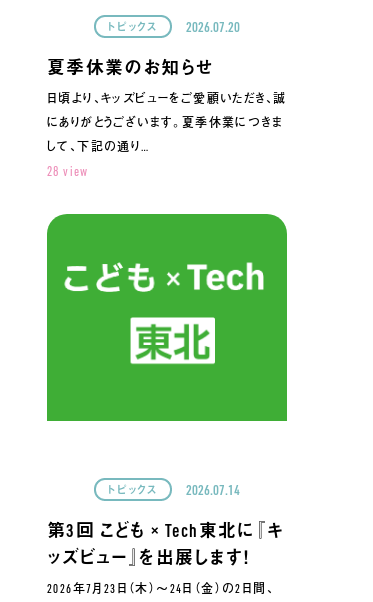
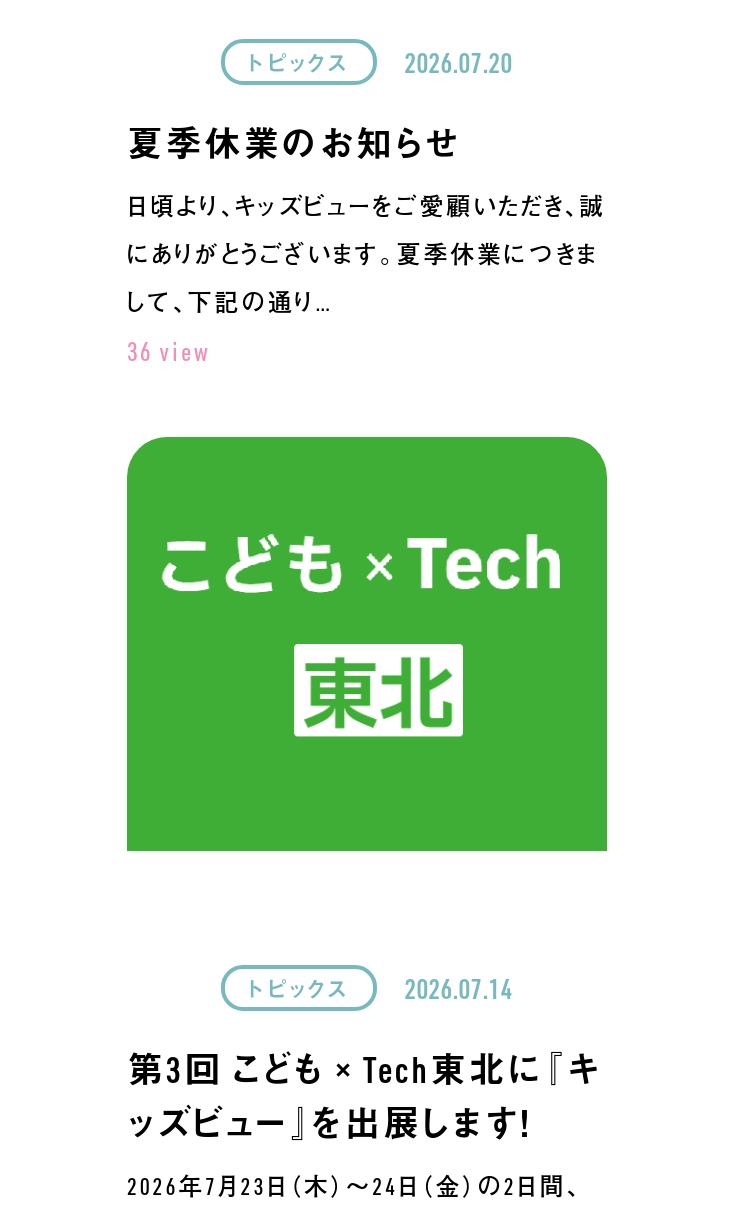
[47,162,89,179] 28 view -> [127,333,211,367] 36 view

